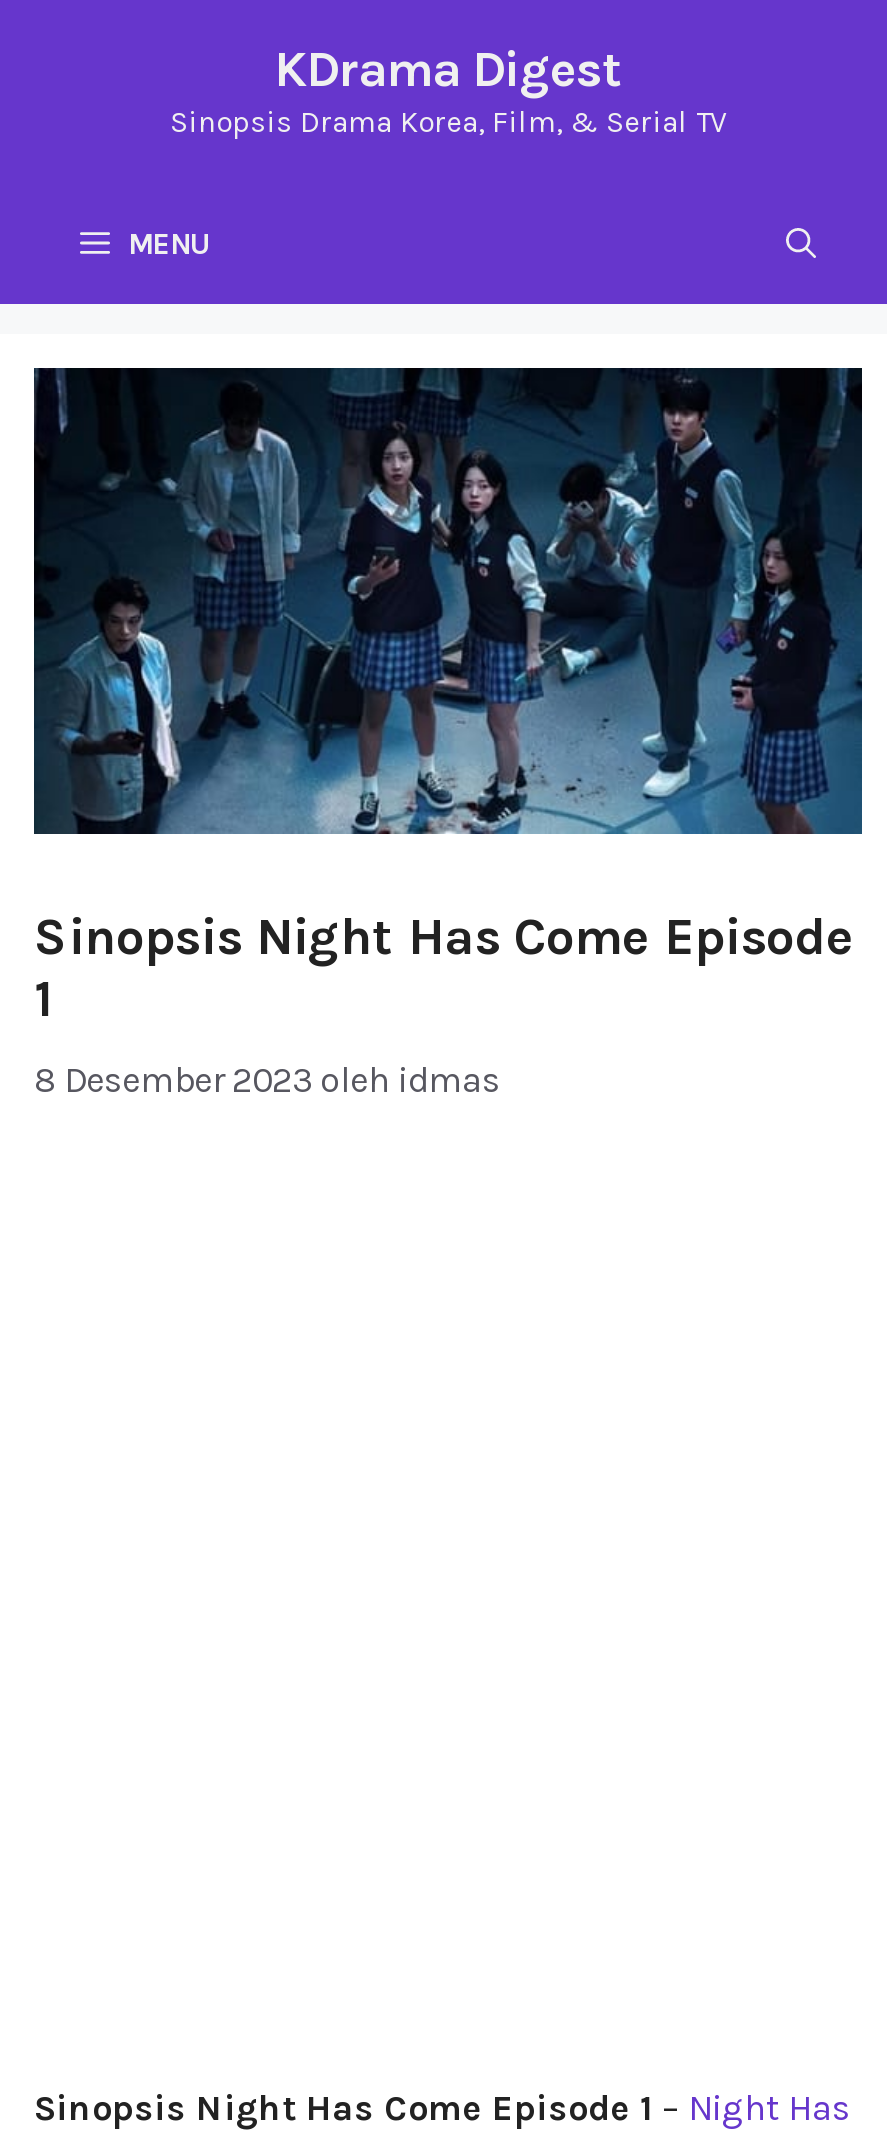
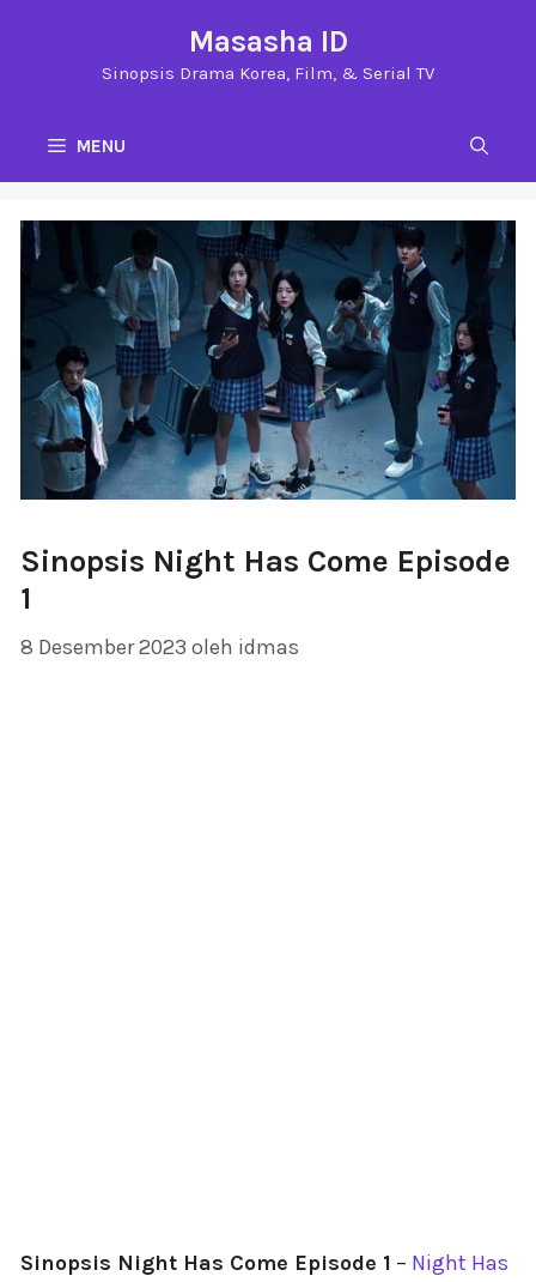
[274,40,622,98] KDrama Digest -> [188,24,348,59] Masasha ID

